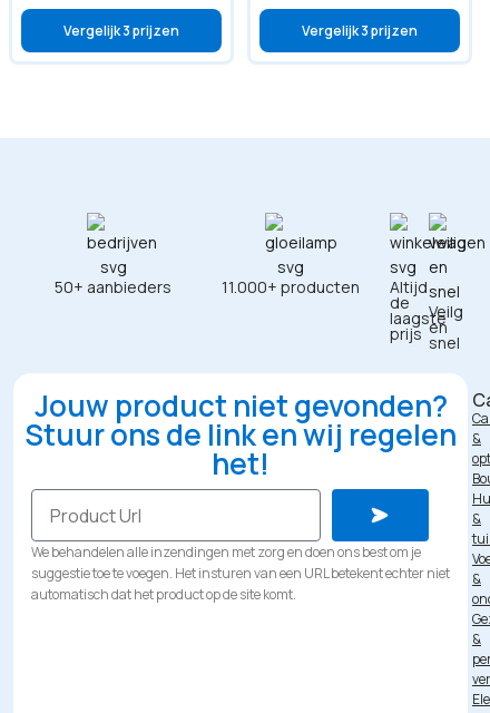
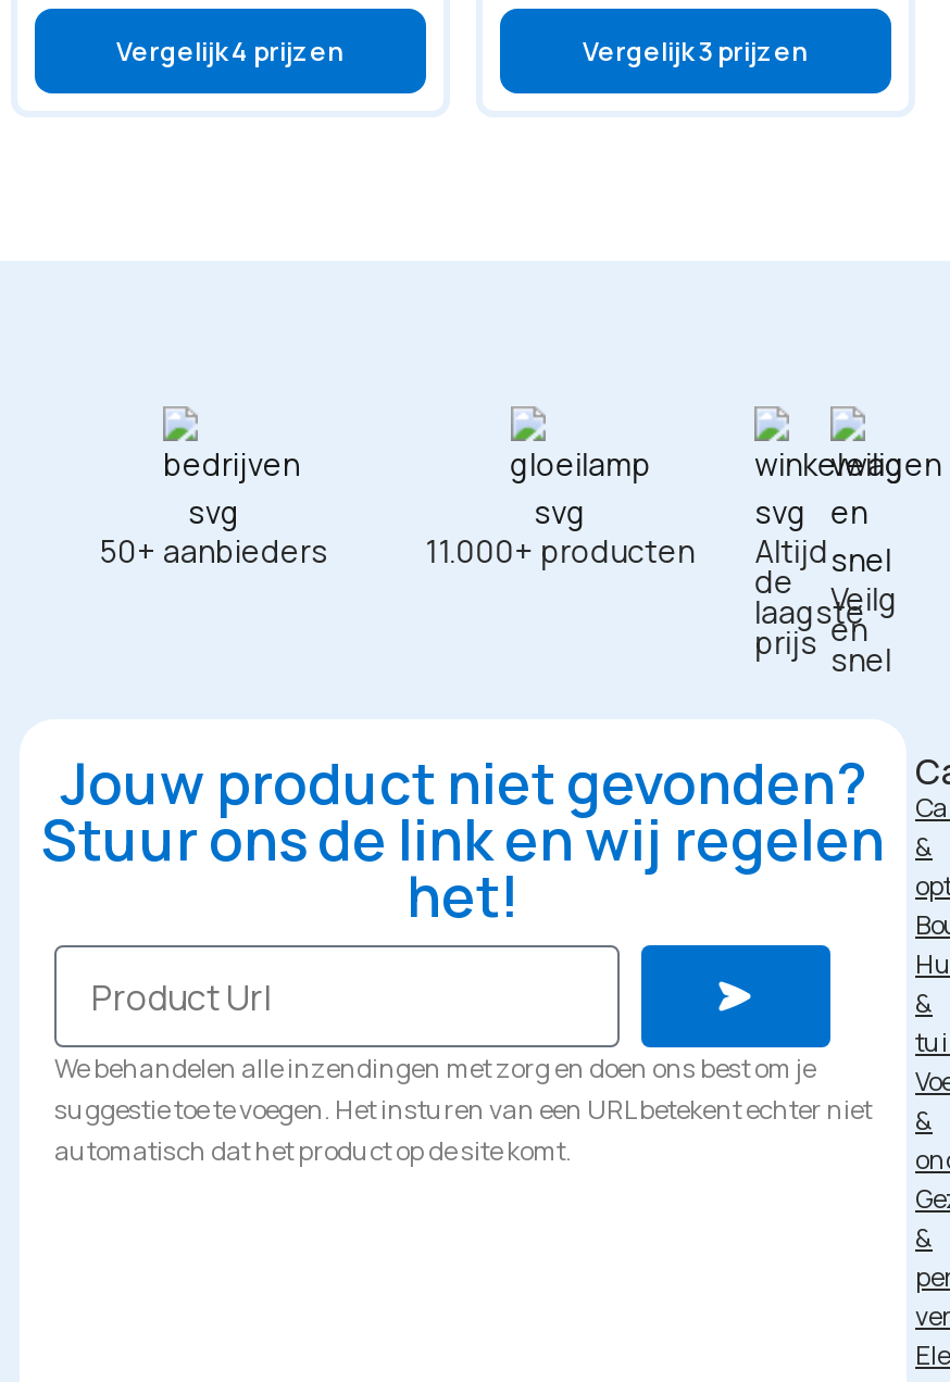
[63,21,179,40] Vergelijk 3 prijzen -> [116,33,345,70] Vergelijk 4 prijzen

